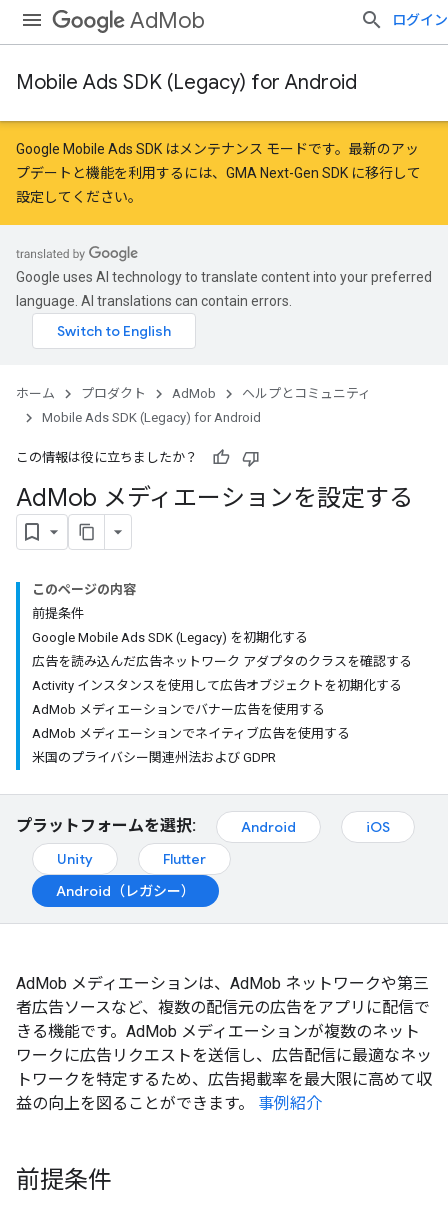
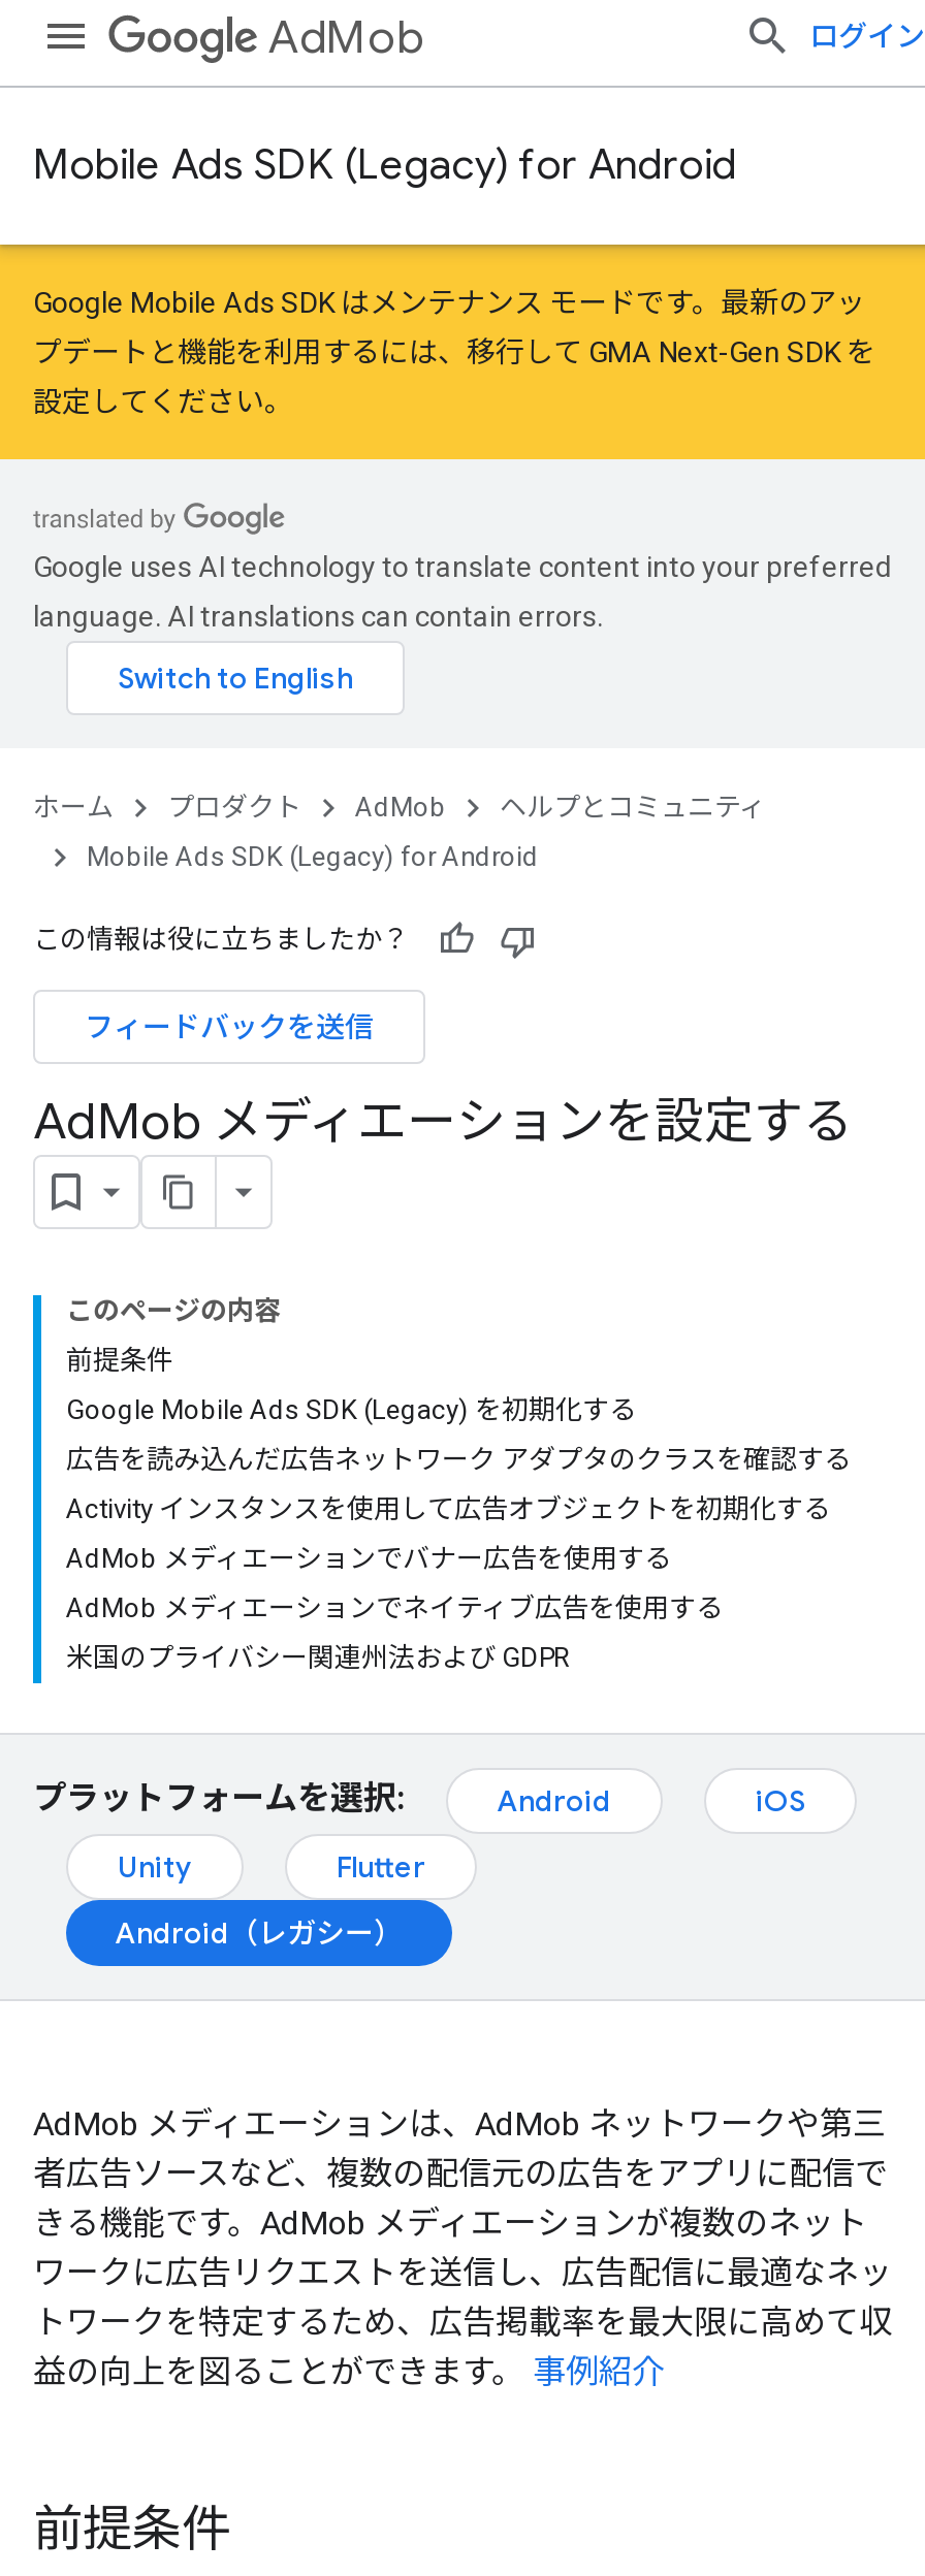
[16,165,421,181] プデートと機能を利用するには、GMA Next-Gen SDK に移行して -> [33,335,875,368] プデートと機能を利用するには、移行してGMA Next-Gen SDK を
none -> [85,1008,374,1045] フィードバックを送信

